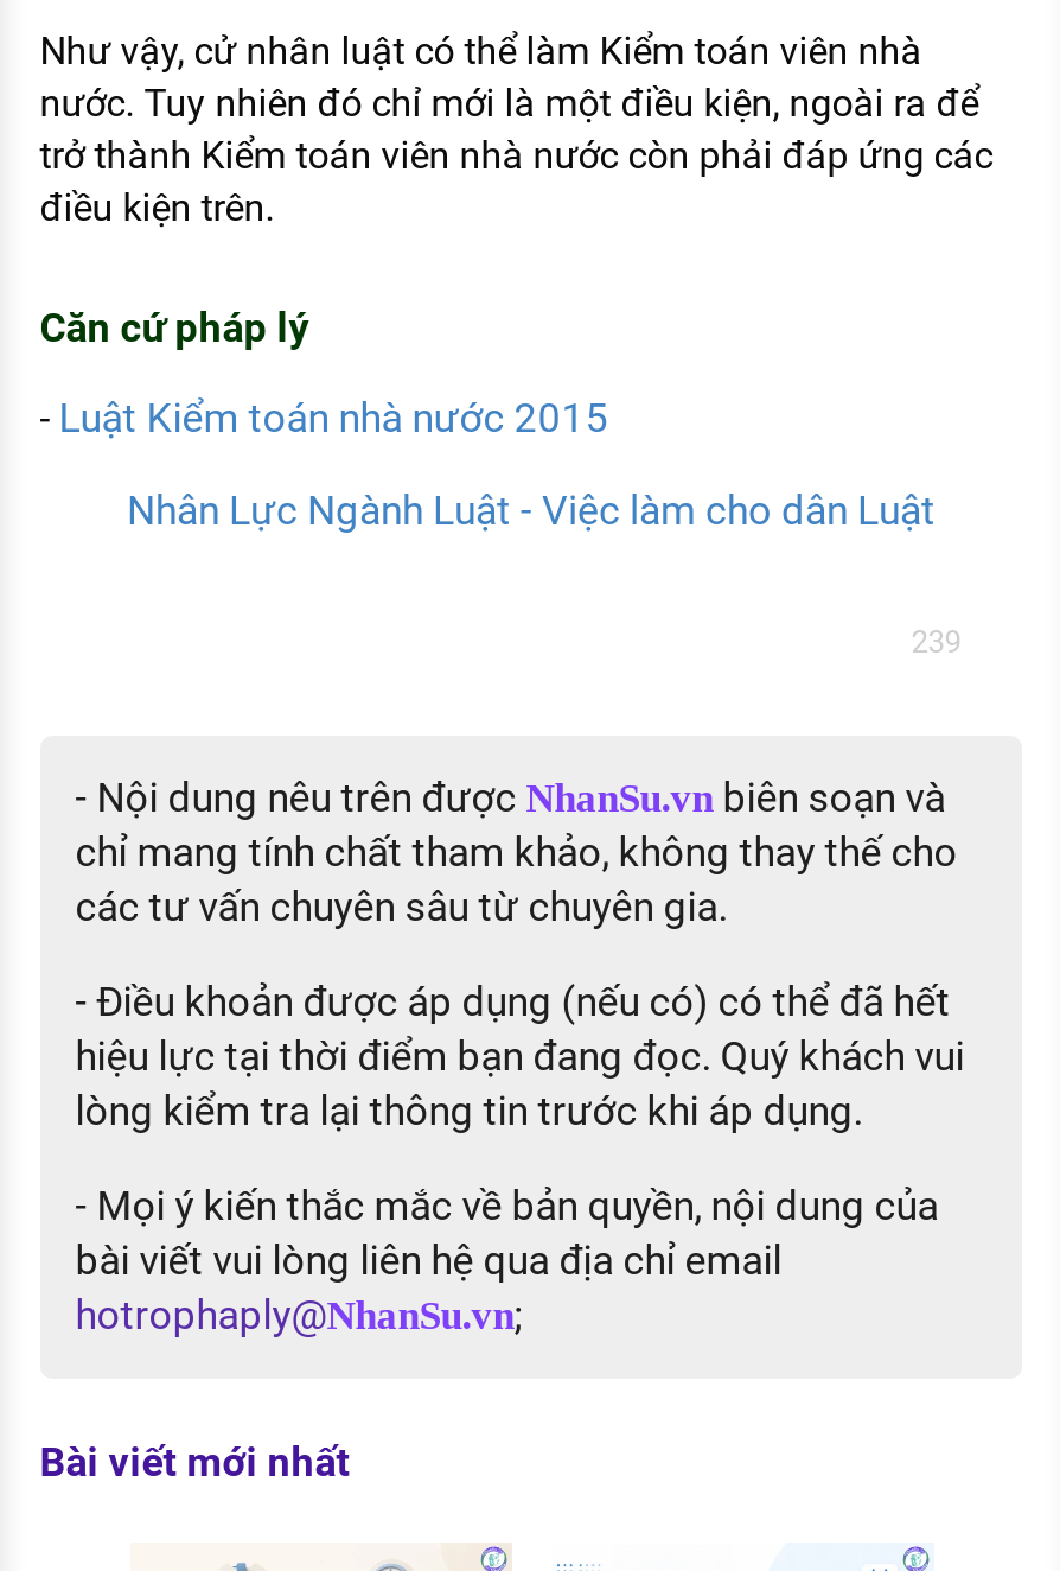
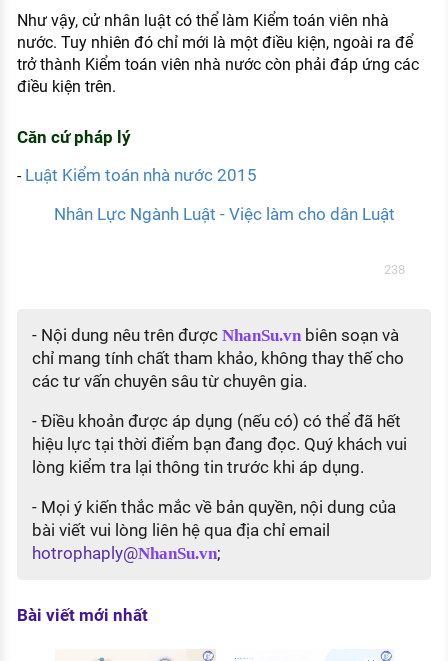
[911,624,961,660] 239 -> [384,262,405,277] 238

